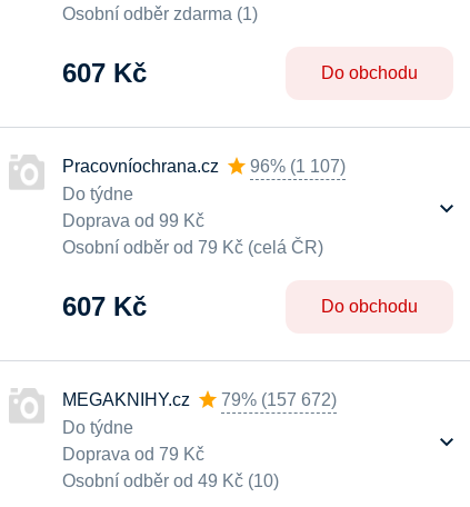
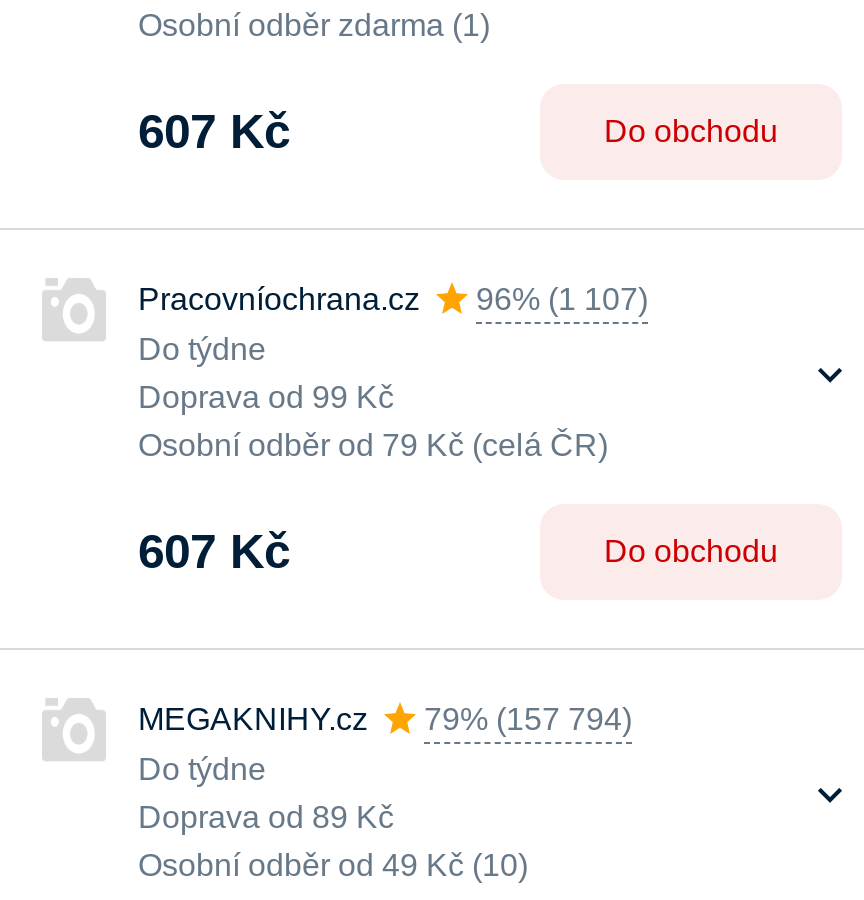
[62,390,337,409] MEGAKNIHY.cz 79% (157 672) -> [138,702,632,736] MEGAKNIHY.cz 79% (157 794)
[62,445,204,464] Doprava od 79 Kč -> [138,800,394,834] Doprava od 89 Kč

